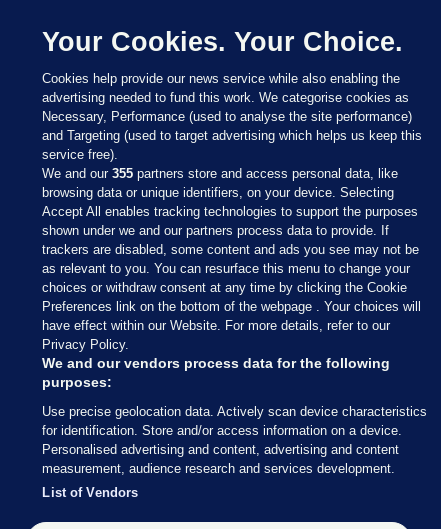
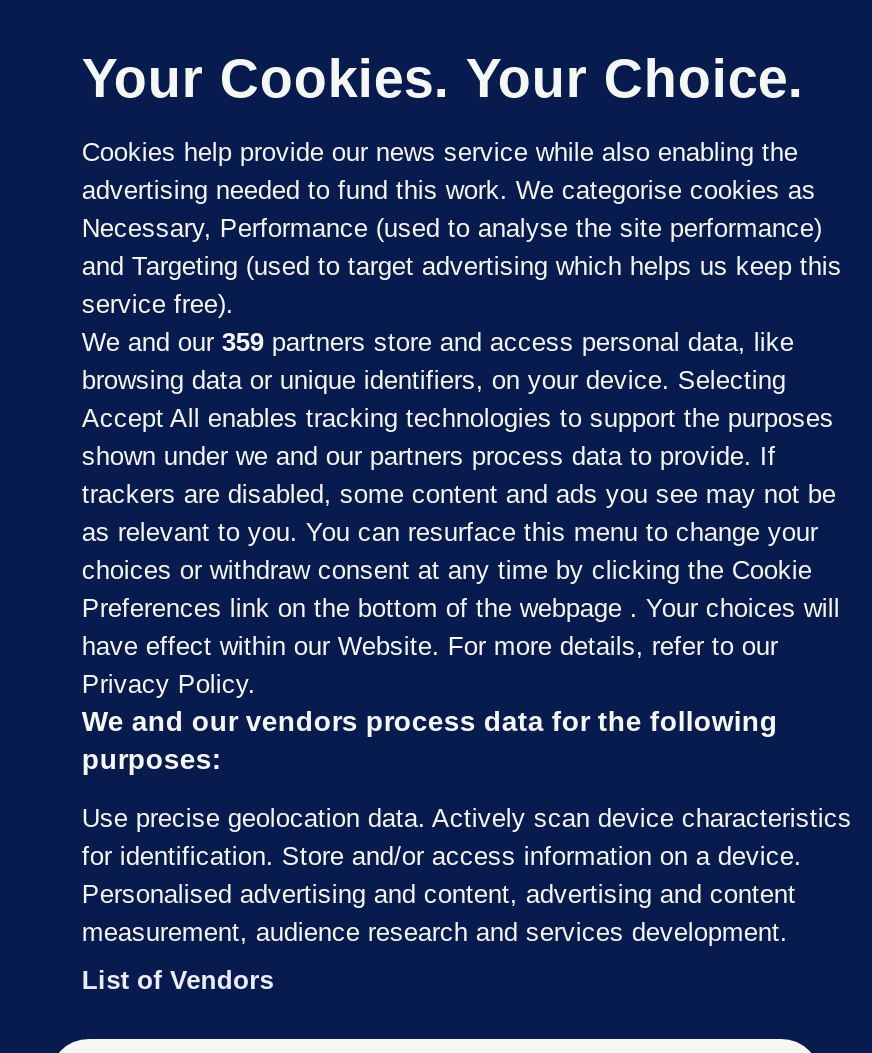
[42,166,398,181] We and our 355 partners store and access personal data, like -> [82,327,794,357] We and our 359 partners store and access personal data, like

